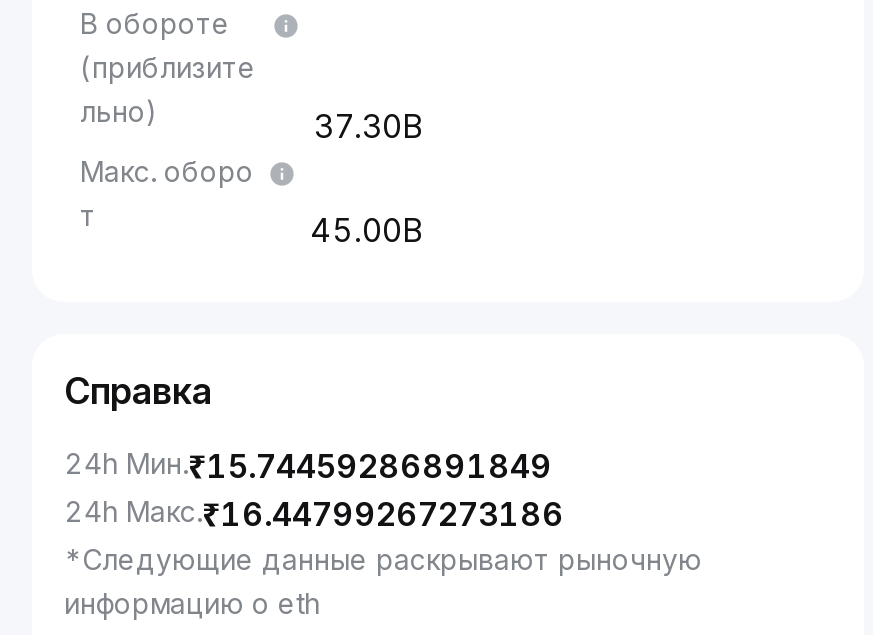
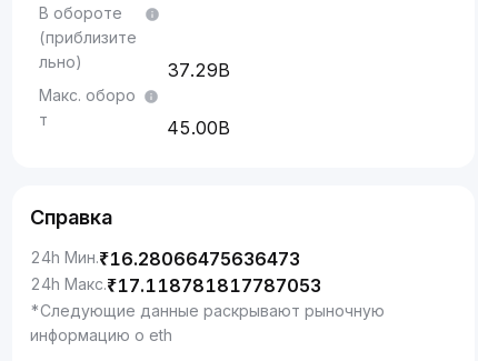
[314,106,424,146] 37.30B -> [168,59,230,81] 37.29B
[64,446,552,486] 24h Мин.₹15.74459286891849 -> [30,248,300,270] 24h Мин.₹16.28066475636473
[64,494,564,534] 24h Макс.₹16.44799267273186 -> [30,274,321,297] 24h Макс.₹17.118781817787053

